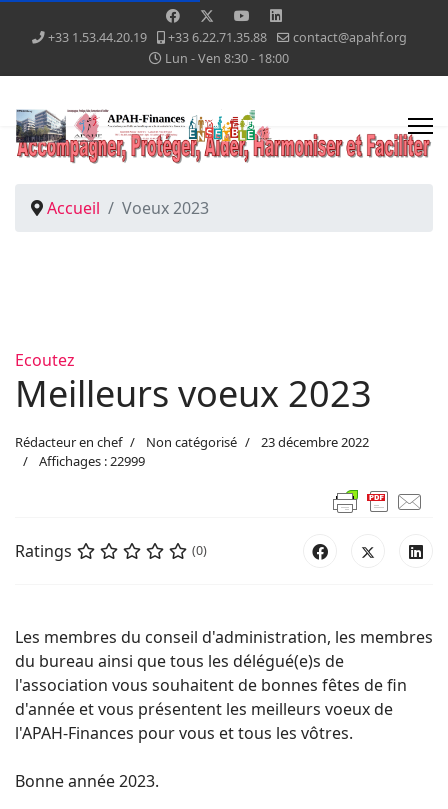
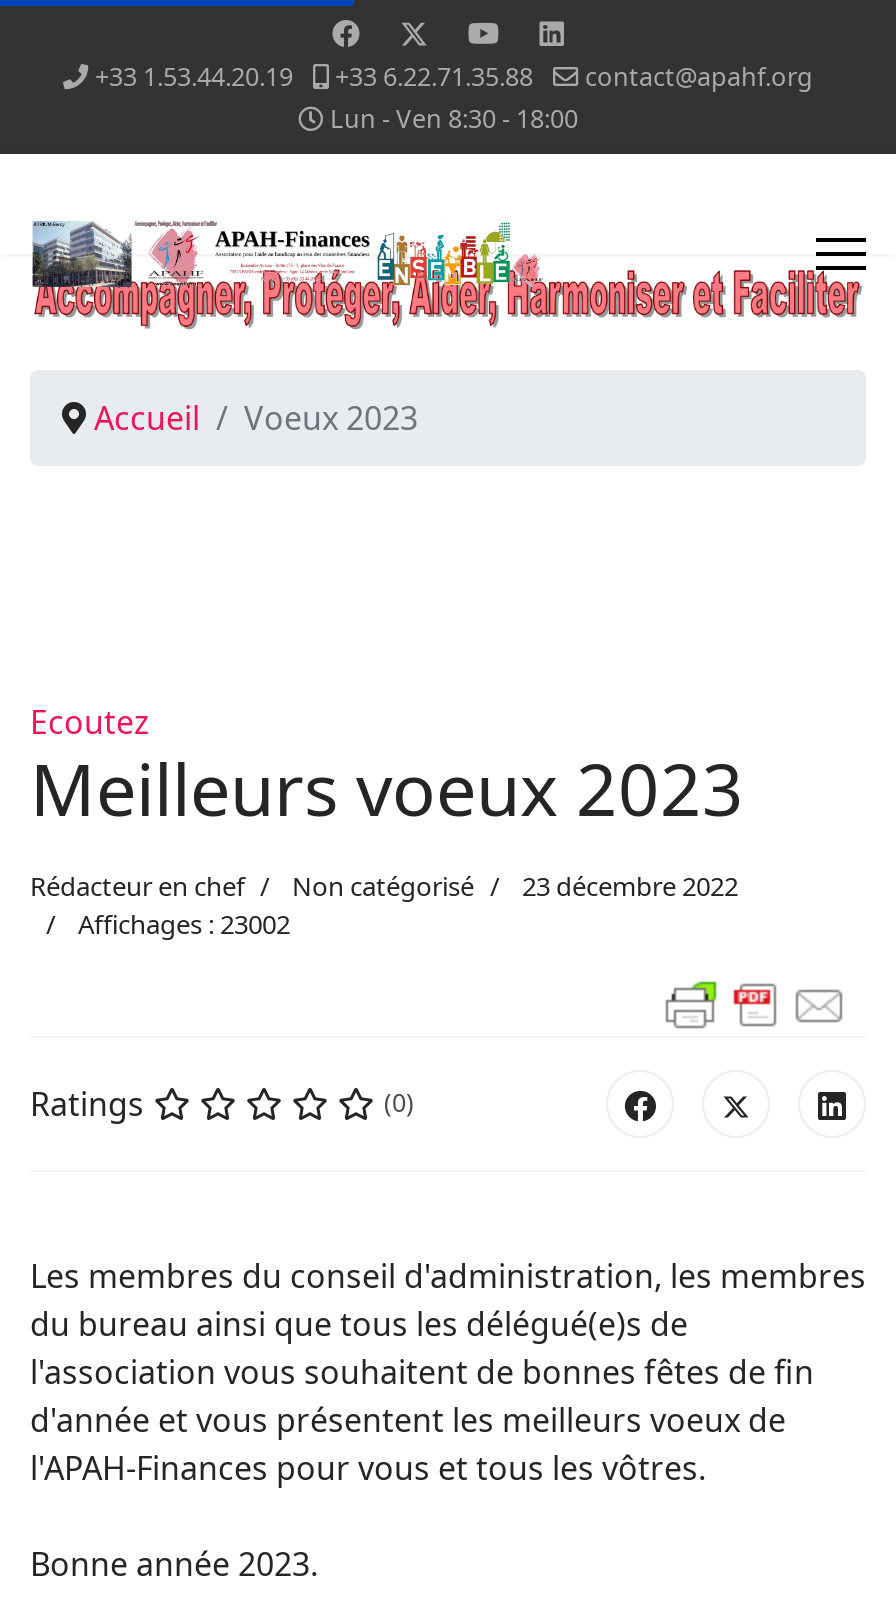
[39,452,145,470] Affichages : 22999 -> [78,907,290,943] Affichages : 23002

